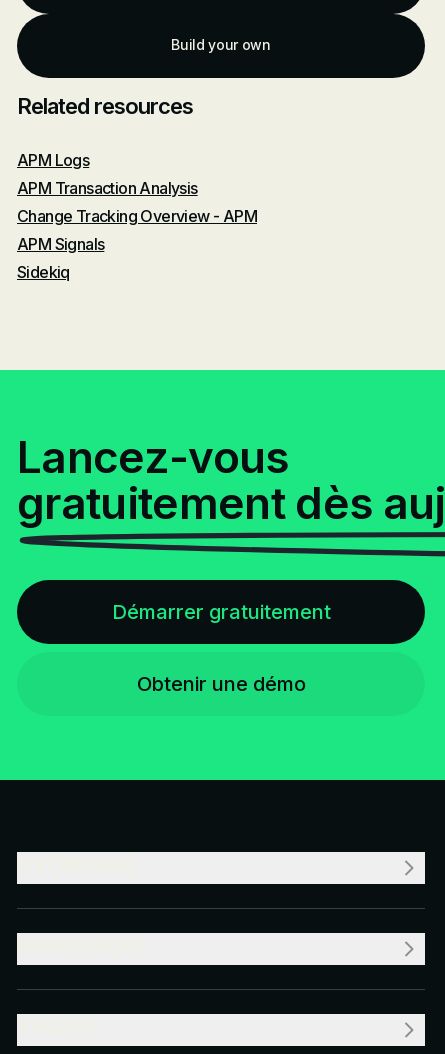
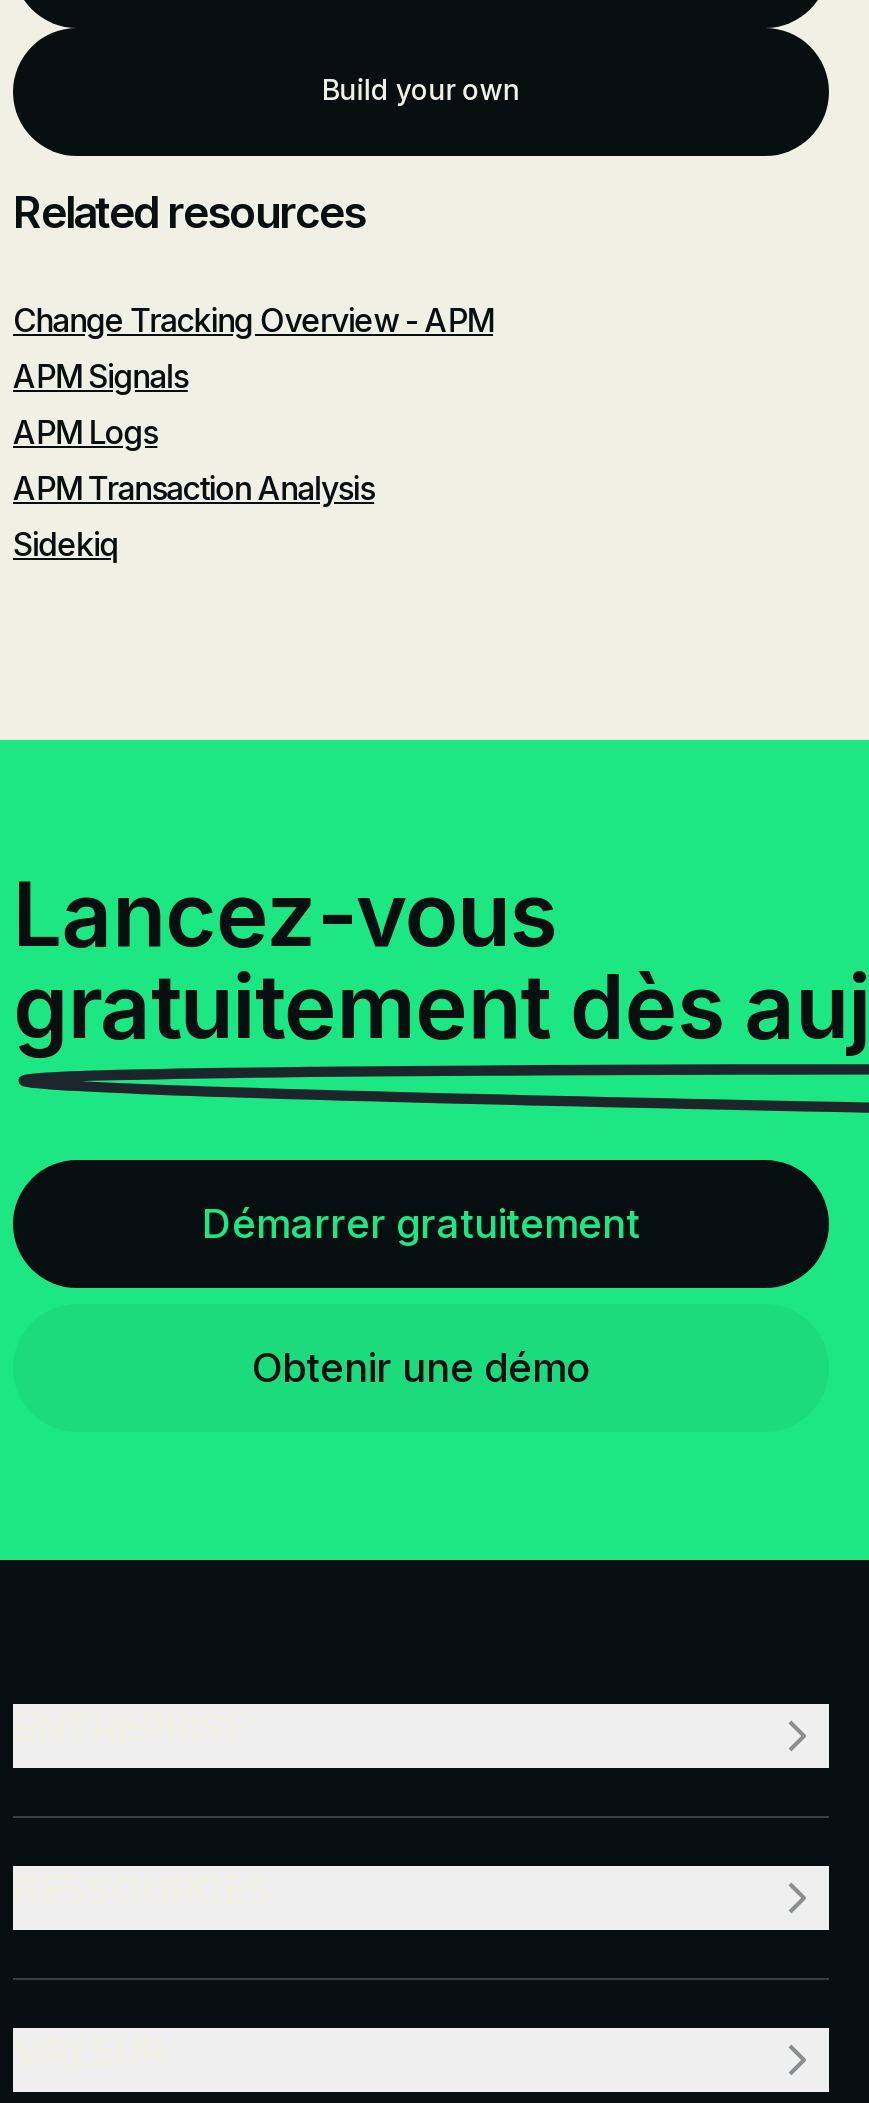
moved [17,150,198,198] -> [13,412,374,508]: APM Logs | APM Transaction Analysis
moved [17,206,257,254] -> [13,300,493,396]: Change Tracking Overview - APM | APM Signals

